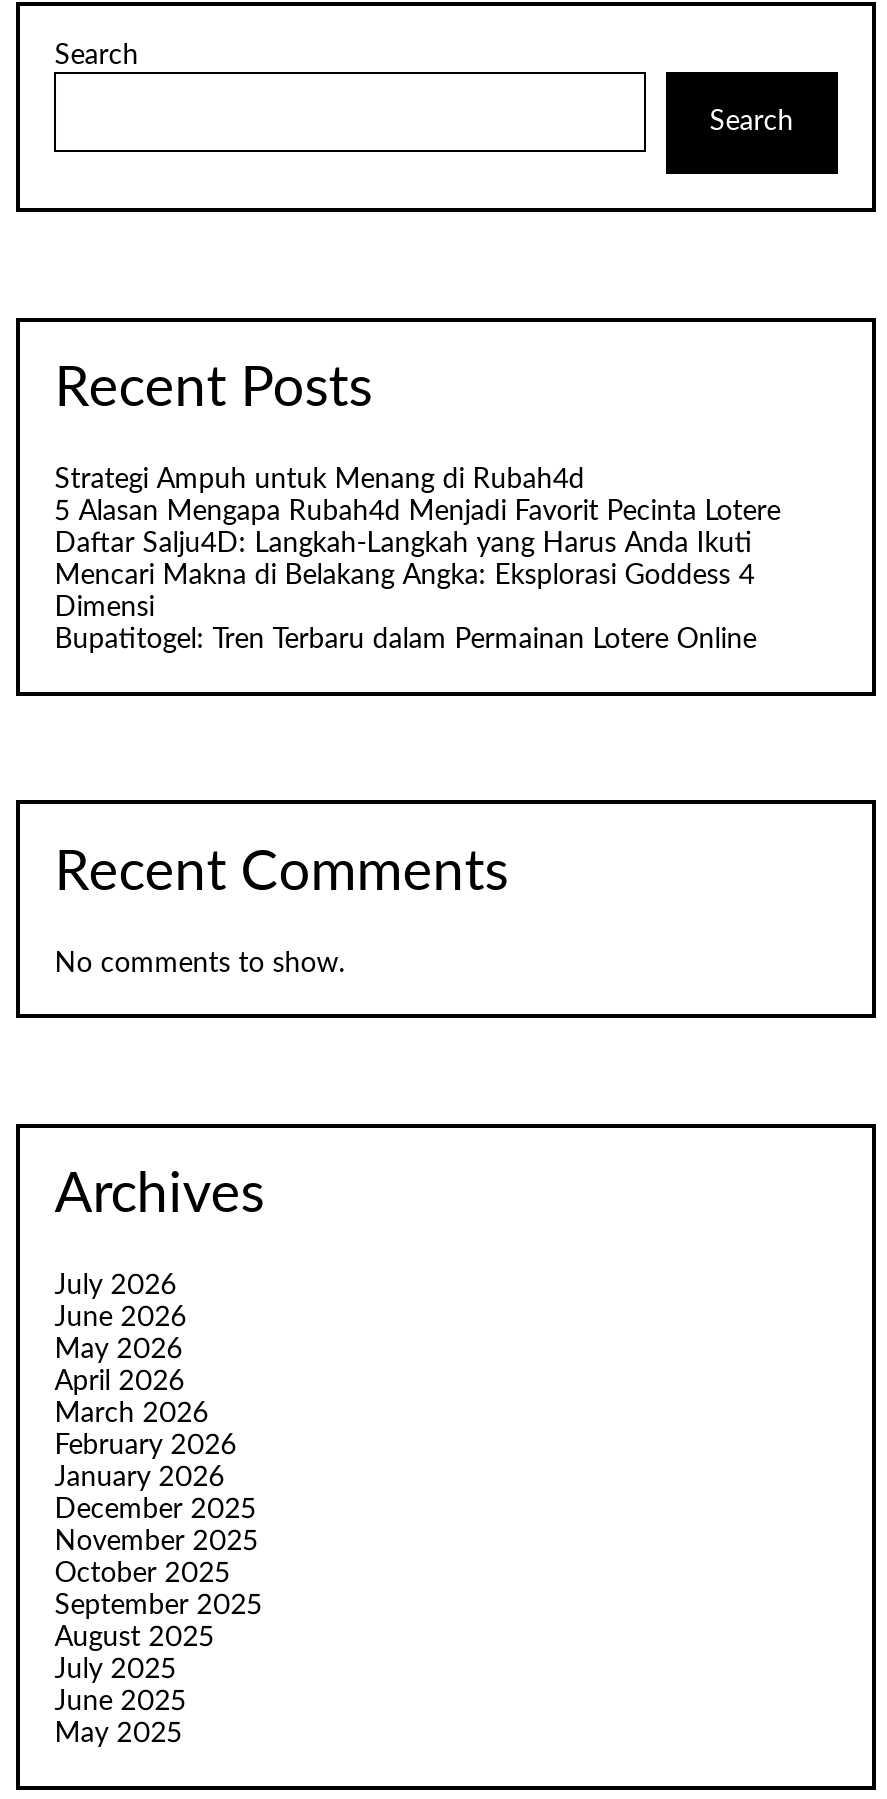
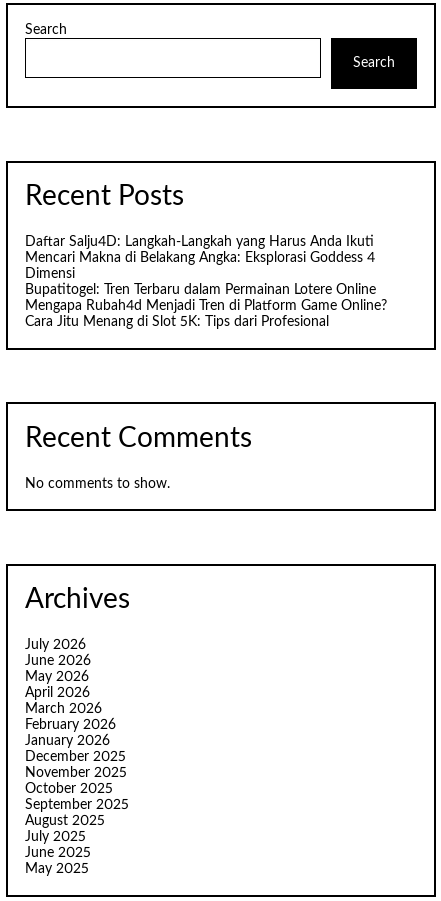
[54,467,780,527] Strategi Ampuh untuk Menang di Rubah4d | 5 Alasan Mengapa Rubah4d Menjadi Favorit Pecinta Lotere -> none
moved [54,531,756,655] -> [25,235,376,297]: Daftar Salju4D: Langkah-Langkah yang Harus Anda Ikuti | Mencari Makna di Belakang Angka: Eksplorasi Goddess 4 | Dimensi | Bupatitogel: Tren Terbaru dalam Permainan Lotere Online
none -> [25,299,387,329] Mengapa Rubah4d Menjadi Tren di Platform Game Online? | Cara Jitu Menang di Slot 5K: Tips dari Profesional

